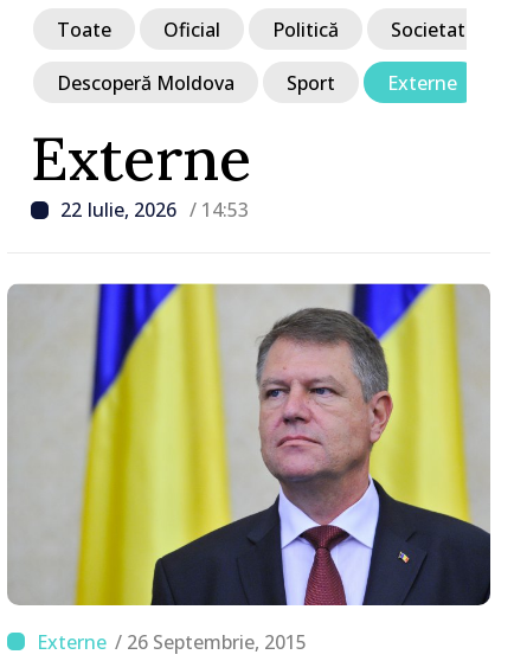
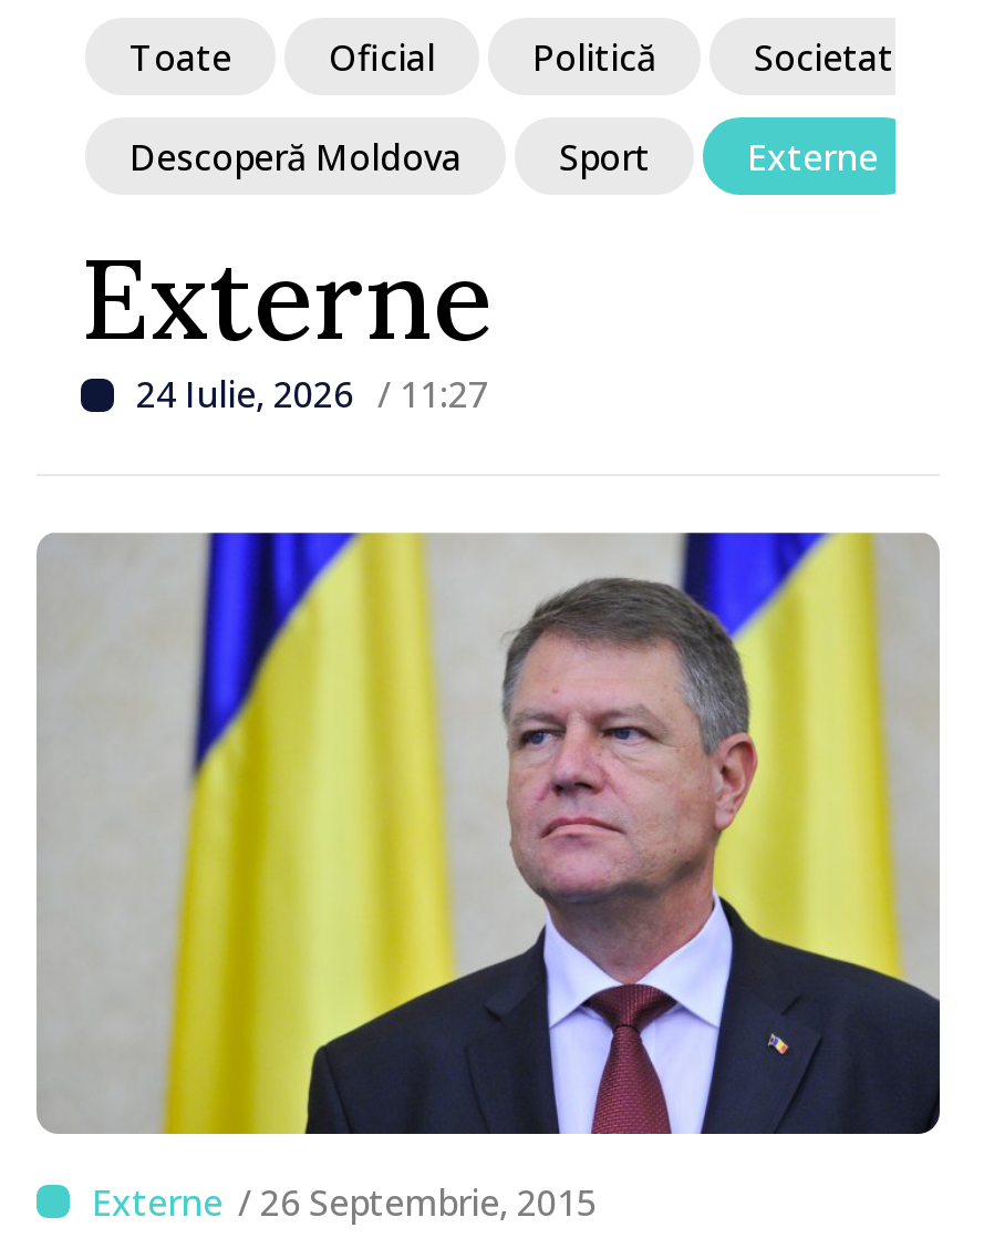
[60,197,249,223] 22 Iulie, 2026 / 14:53 -> [136,370,488,419] 24 Iulie, 2026 / 11:27

